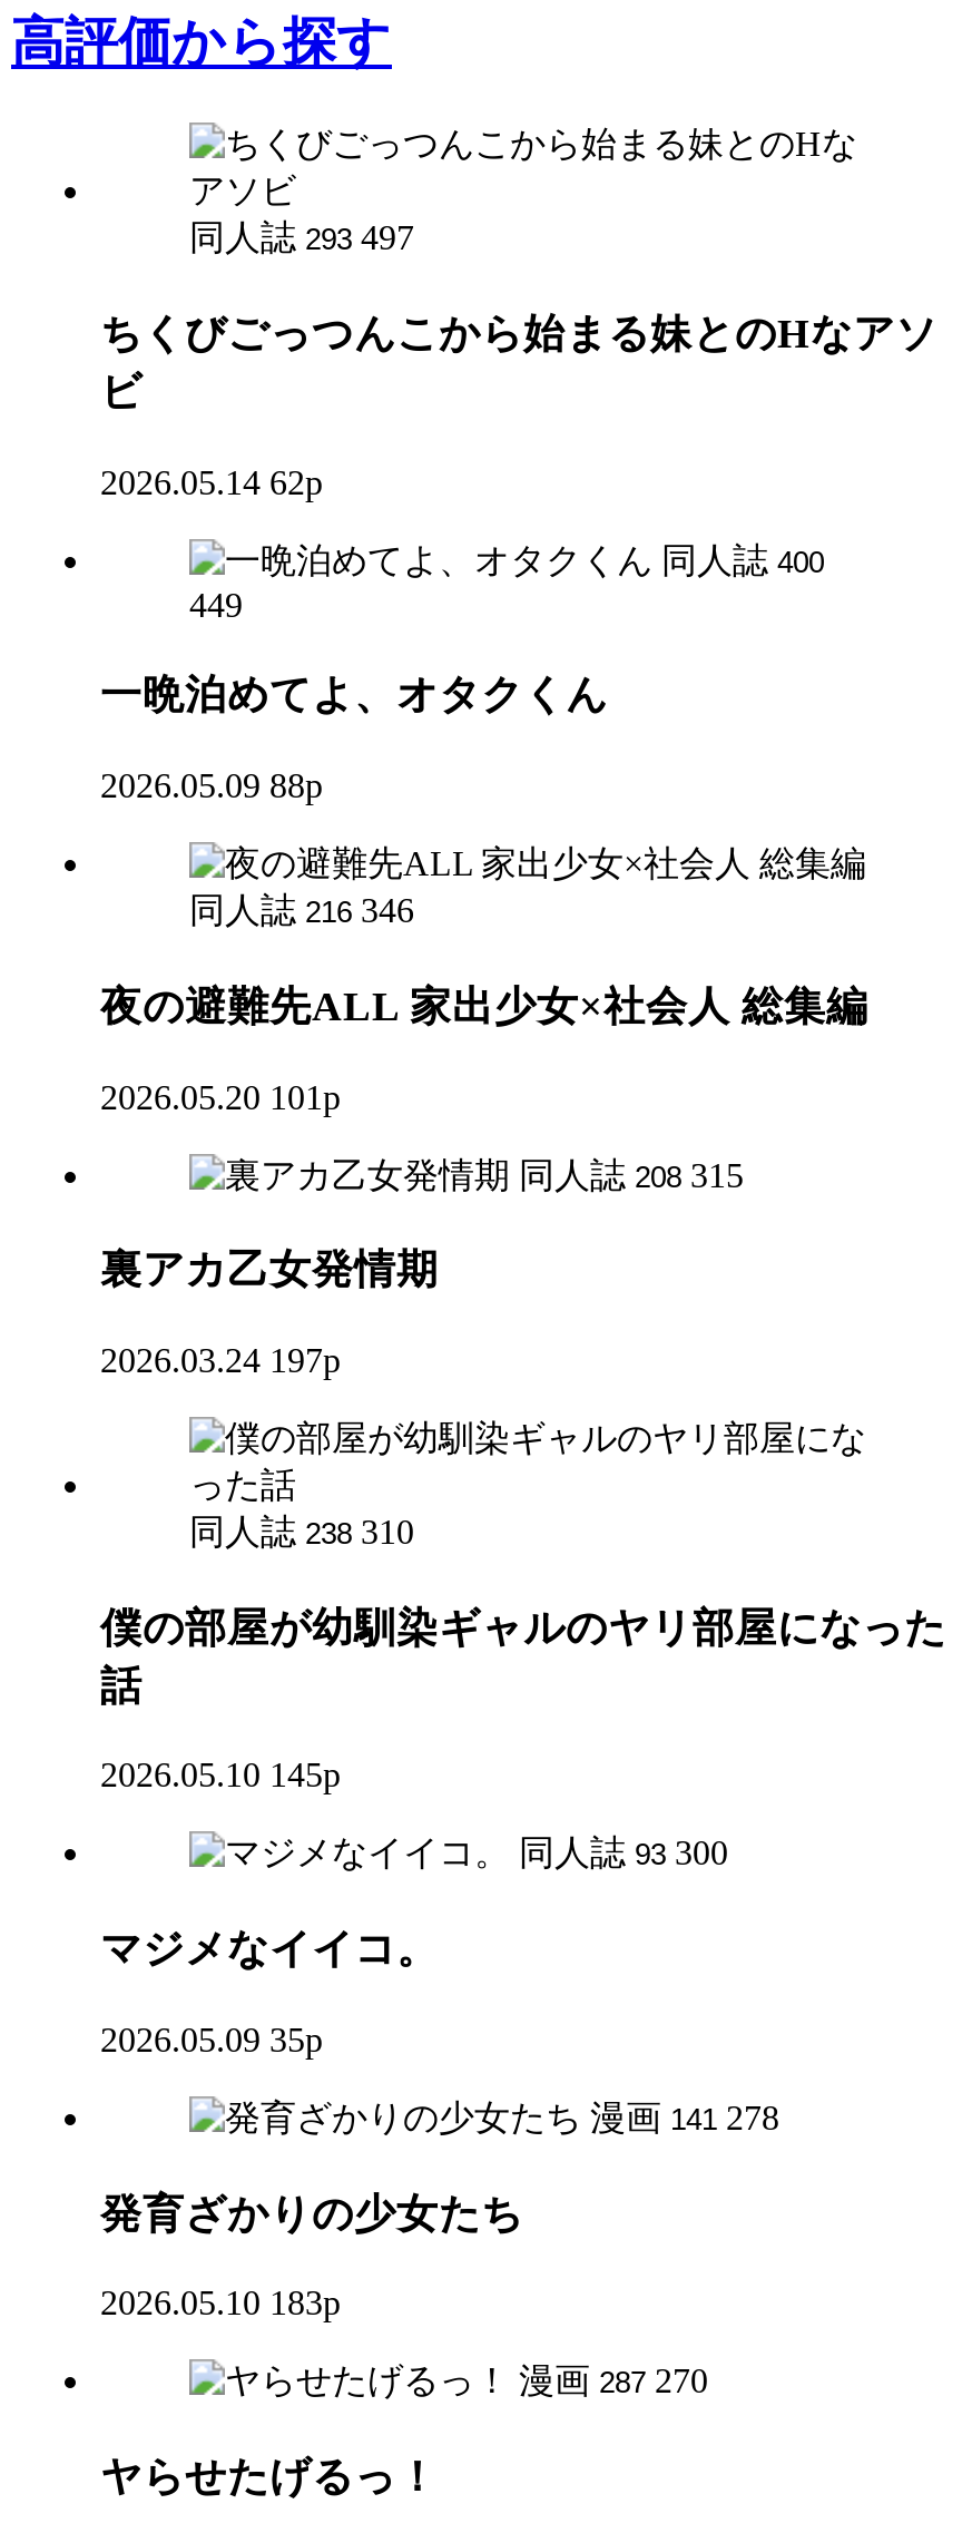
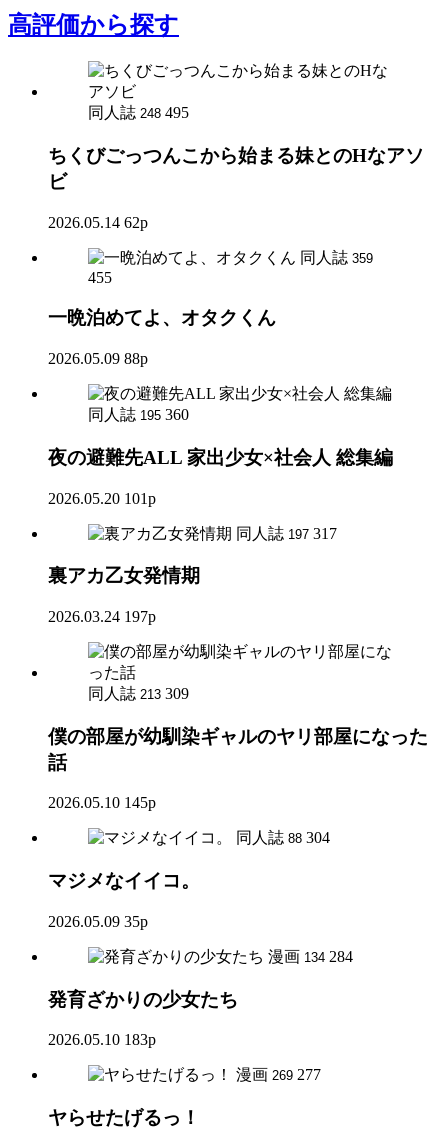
[189,219,414,257] 同人誌 293 497 -> [88,104,189,121] 同人誌 248 495
[661,540,824,578] 同人誌 400 -> [300,249,373,266] 同人誌 359
[189,585,243,623] 449 -> [88,269,112,286] 455
[189,891,414,929] 同人誌 216 346 -> [88,406,189,423] 同人誌 195 360
[519,1155,744,1193] 同人誌 208 315 -> [236,524,337,541] 同人誌 197 317
[189,1512,414,1550] 同人誌 238 310 -> [88,685,189,702] 同人誌 213 309
[519,1834,728,1872] 同人誌 93 300 -> [236,829,330,846] 同人誌 88 304
[590,2098,779,2136] 漫画 141 278 -> [268,948,353,965] 漫画 134 284
[519,2362,708,2400] 漫画 287 270 -> [236,1066,321,1083] 漫画 269 277

